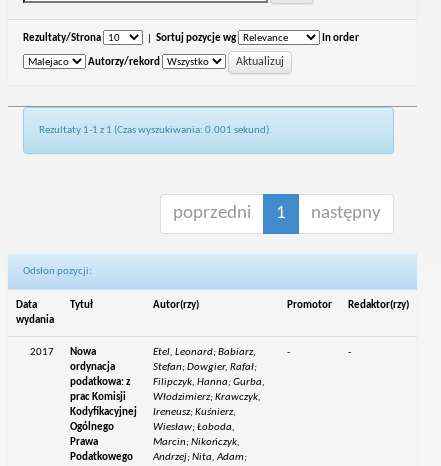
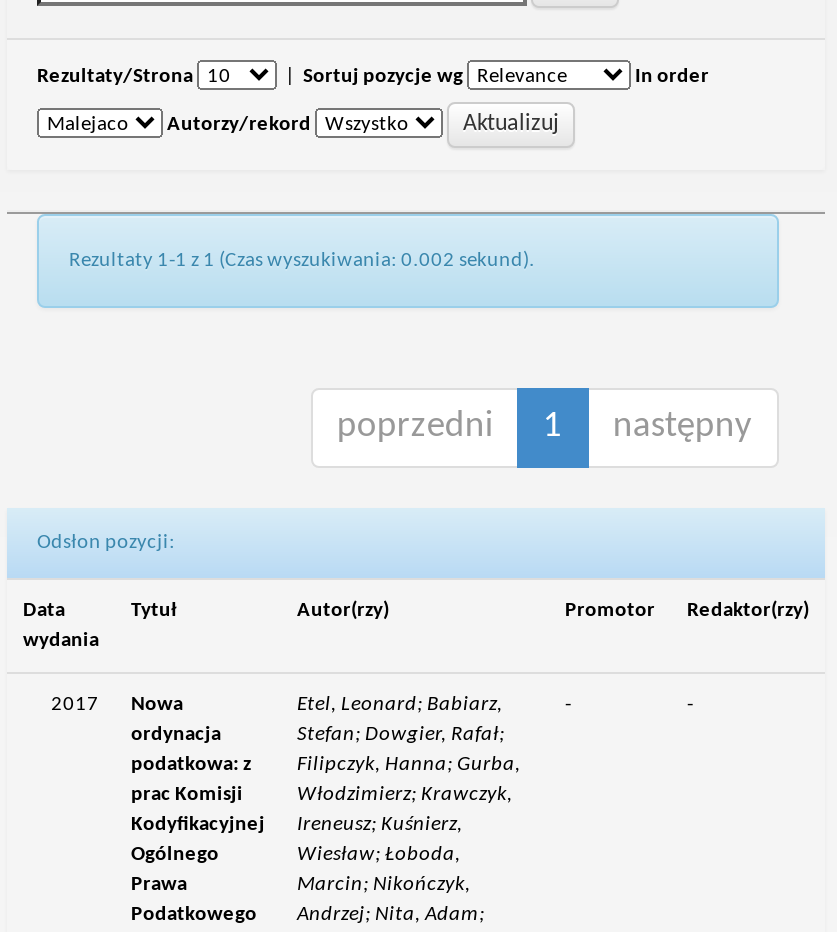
[39,125,272,136] Rezultaty 1-1 z 1 (Czas wyszukiwania: 0.001 sekund). -> [69,250,535,272] Rezultaty 1-1 z 1 (Czas wyszukiwania: 0.002 sekund).

